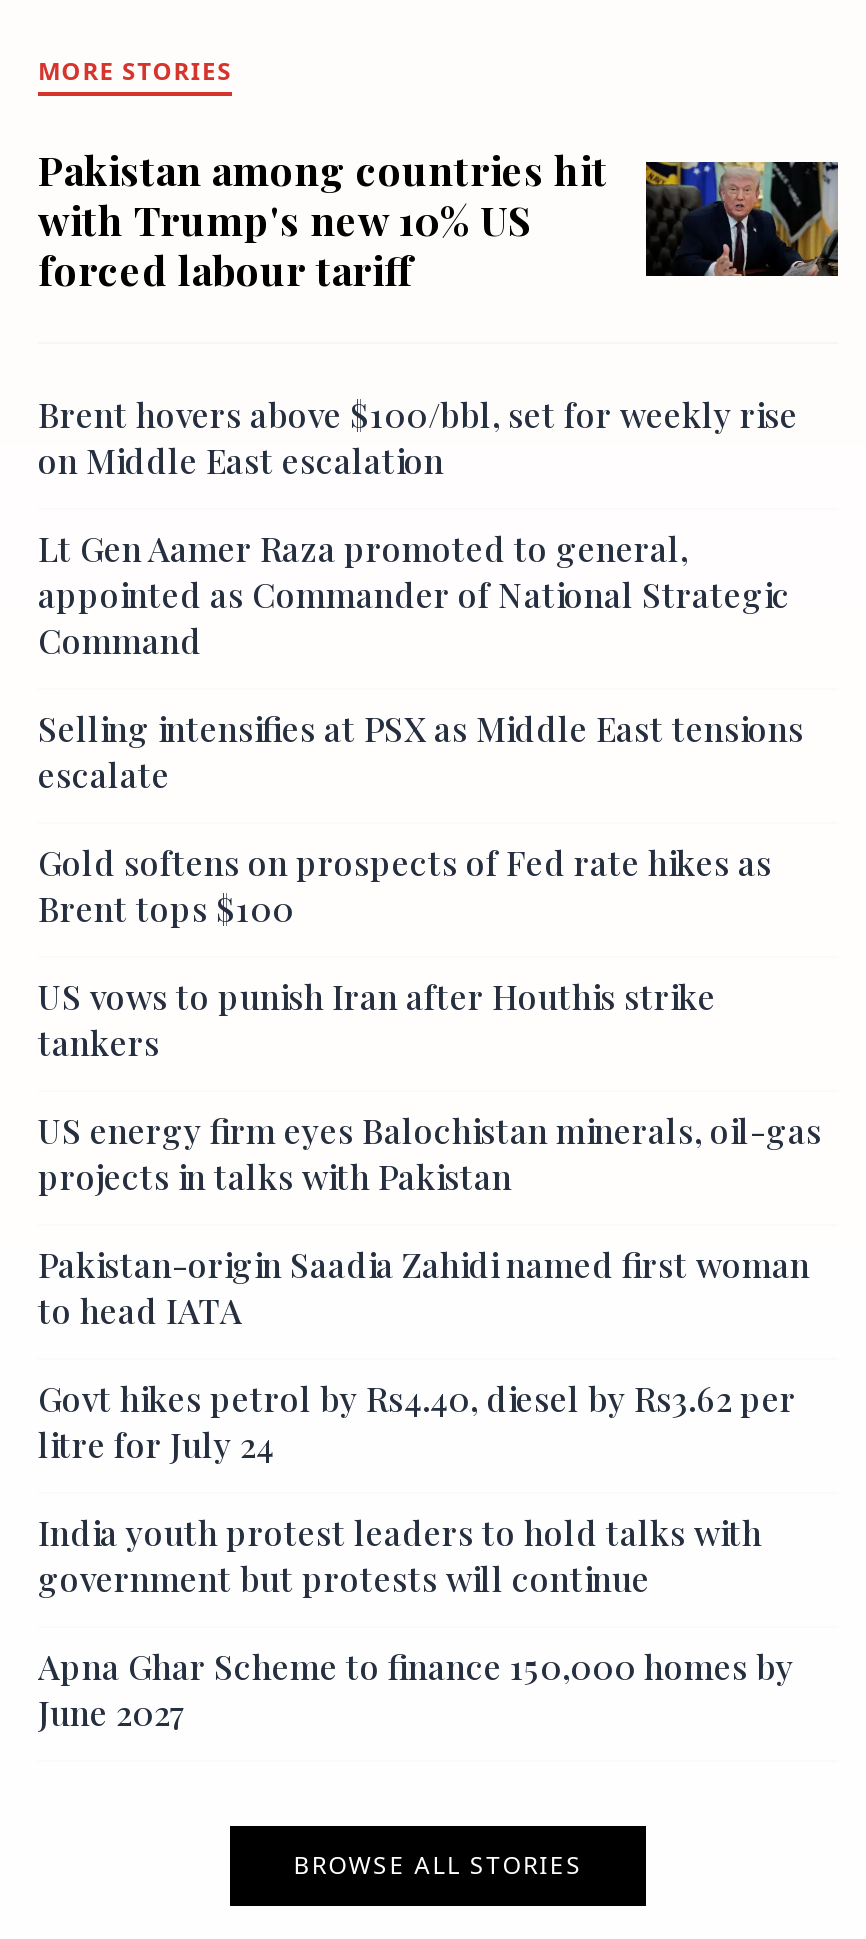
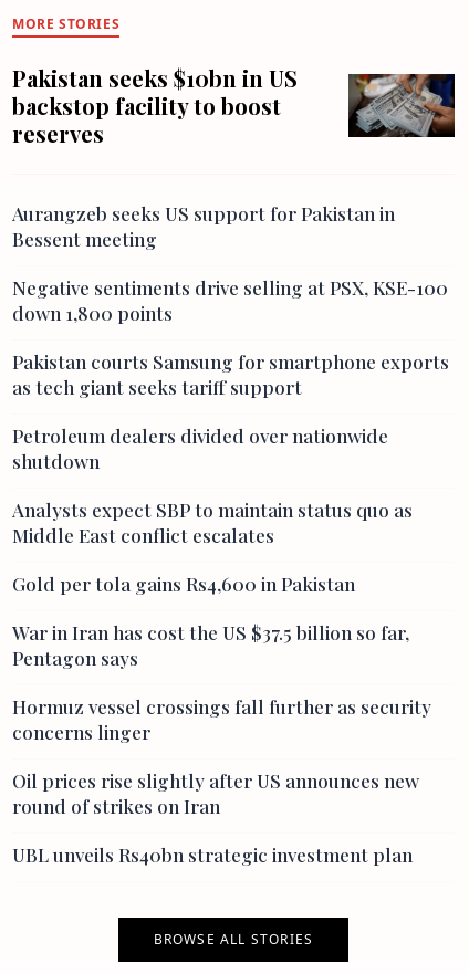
[38,142,608,296] Pakistan among countries hit | with Trump's new 10% US | forced labour tariff -> [12,63,298,148] Pakistan seeks $10bn in US | backstop facility to boost | reserves
[646,160,840,278] [image] -> [348,73,456,126] [image]
[38,392,798,482] Brent hovers above $100/bbl, set for weekly rise | on Middle East escalation -> [12,201,395,251] Aurangzeb seeks US support for Pakistan in | Bessent meeting
[38,526,790,662] Lt Gen Aamer Raza promoted to general, | appointed as Commander of National Strategic | Command -> [12,275,448,325] Negative sentiments drive selling at PSX, KSE-100 | down 1,800 points
[38,706,804,796] Selling intensifies at PSX as Middle East tensions | escalate -> [12,349,449,399] Pakistan courts Samsung for smartphone exports | as tech giant seeks tariff support
[38,840,772,930] Gold softens on prospects of Fed rate hikes as | Brent tops $100 -> [12,423,388,473] Petroleum dealers divided over nationwide | shutdown
[38,974,716,1064] US vows to punish Iran after Houthis strike | tankers -> [12,498,413,547] Analysts expect SBP to maintain status quo as | Middle East conflict escalates
[38,1108,822,1198] US energy firm eyes Balochistan minerals, oil-gas | projects in talks with Pakistan -> [12,572,355,596] Gold per tola gains Rs4,600 in Pakistan
[38,1242,810,1332] Pakistan-origin Saadia Zahidi named first woman | to head IATA -> [12,620,409,670] War in Iran has cost the US $37.5 billion so far, | Pentagon says
[38,1376,796,1466] Govt hikes petrol by Rs4.40, diesel by Rs3.62 per | litre for July 24 -> [12,694,431,744] Hormuz vessel crossings fall further as security | concerns linger
[38,1510,762,1600] India youth protest leaders to hold talks with | government but protests will continue -> [12,768,419,818] Oil prices rise slightly after US announces new | round of strikes on Iran
[38,1644,794,1734] Apna Ghar Scheme to finance 150,000 homes by | June 2027 -> [12,842,413,867] UBL unveils Rs40bn strategic investment plan

